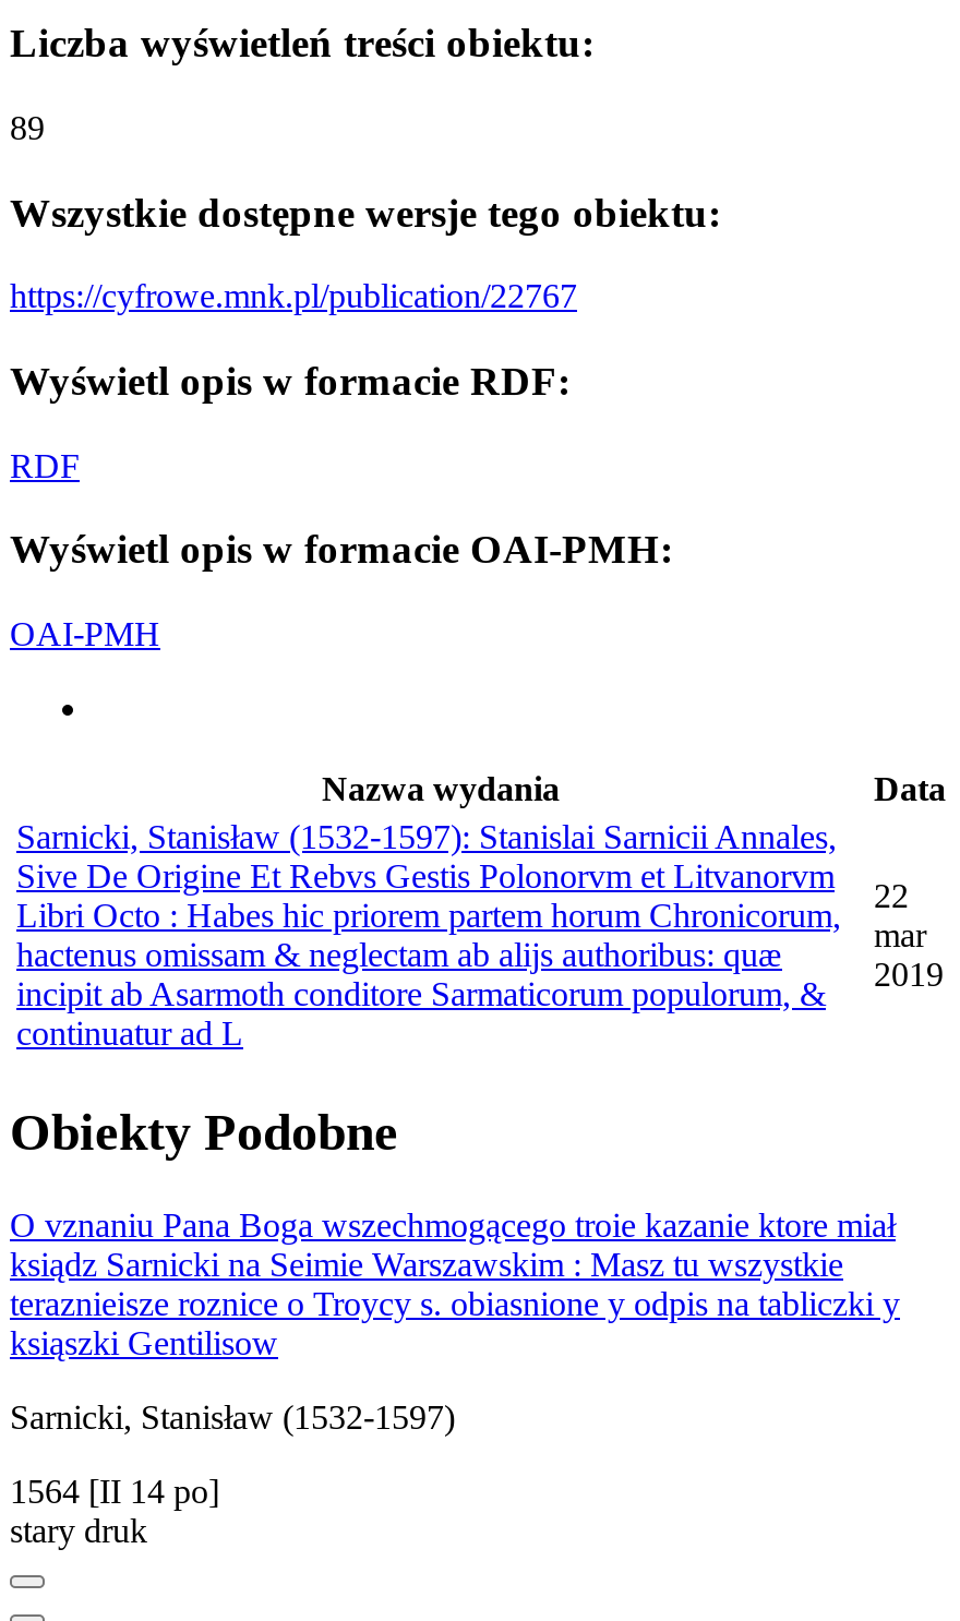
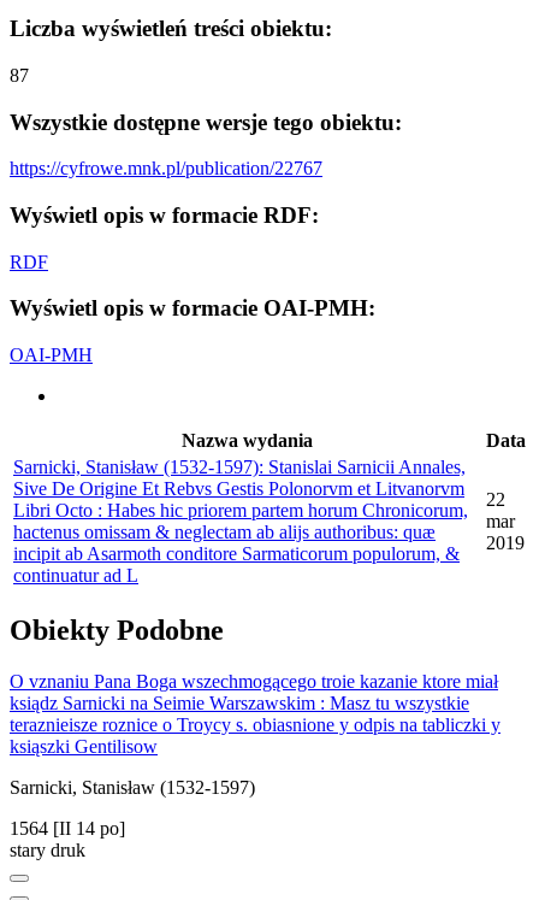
[10,109,45,146] 89 -> [10,65,29,85] 87

